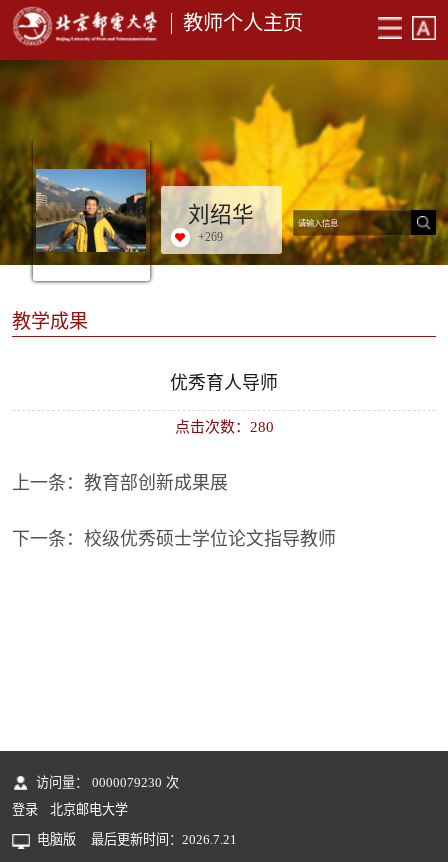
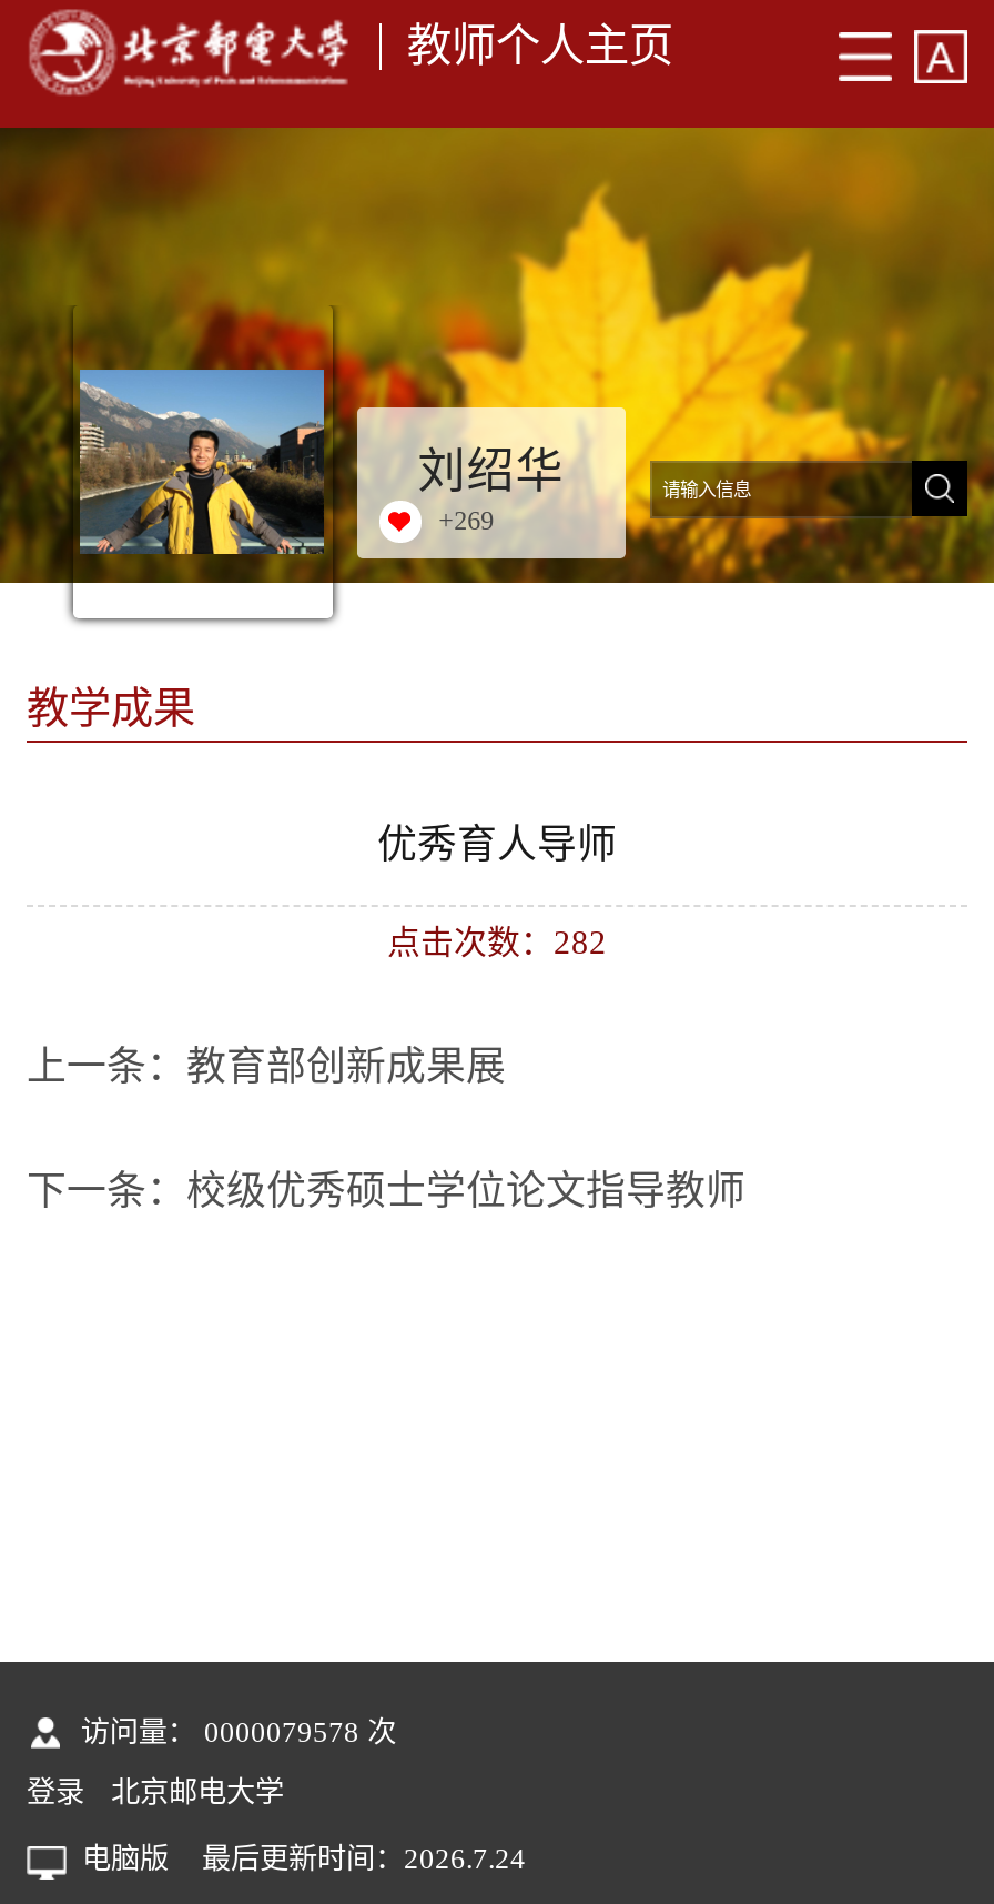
[174,419,273,435] 点击次数：280 -> [387,925,607,961] 点击次数：282
[36,775,179,790] 访问量： 0000079230 次 -> [81,1715,396,1748] 访问量： 0000079578 次
[91,832,237,847] 最后更新时间：2026.7.21 -> [202,1842,526,1875] 最后更新时间：2026.7.24

